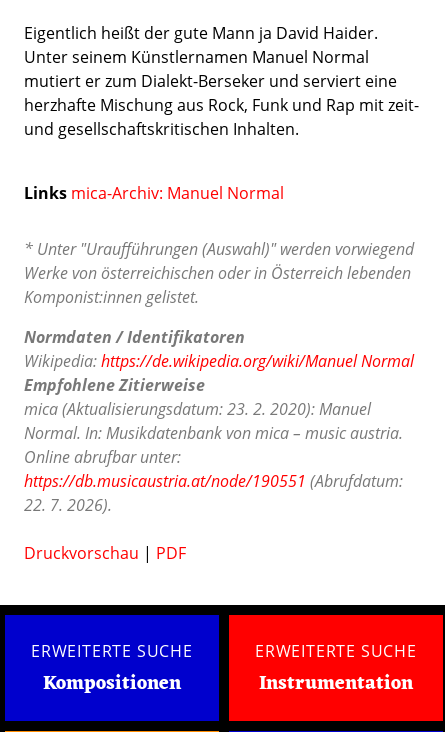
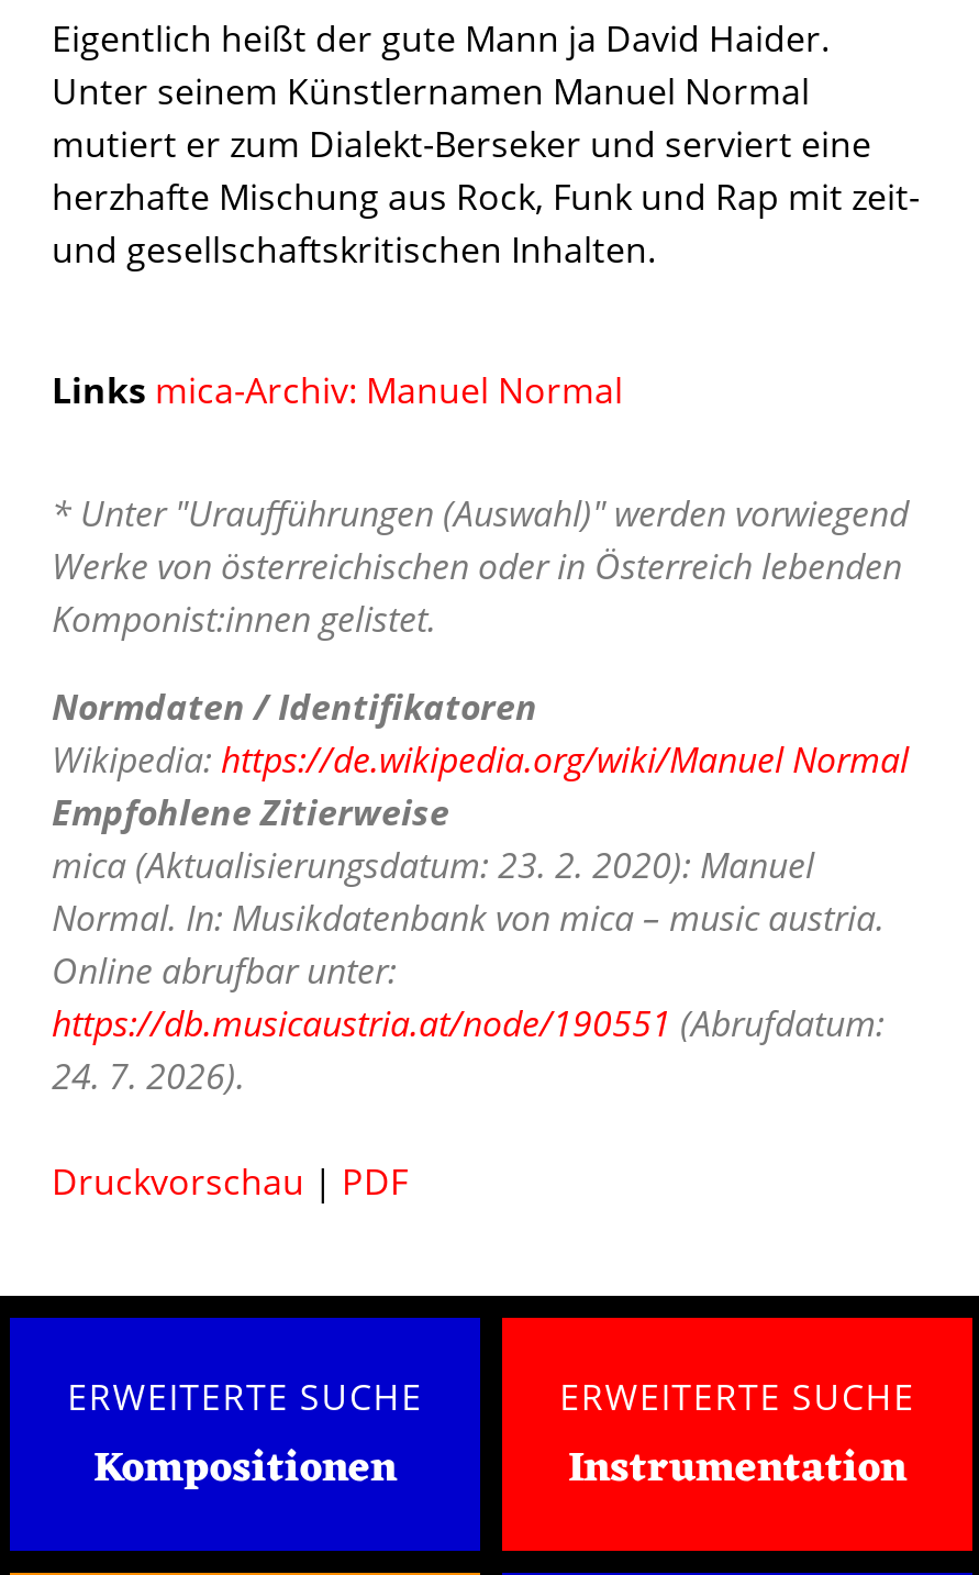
[24,494,112,516] 22. 7. 2026). -> [52,1053,245,1101] 24. 7. 2026).

